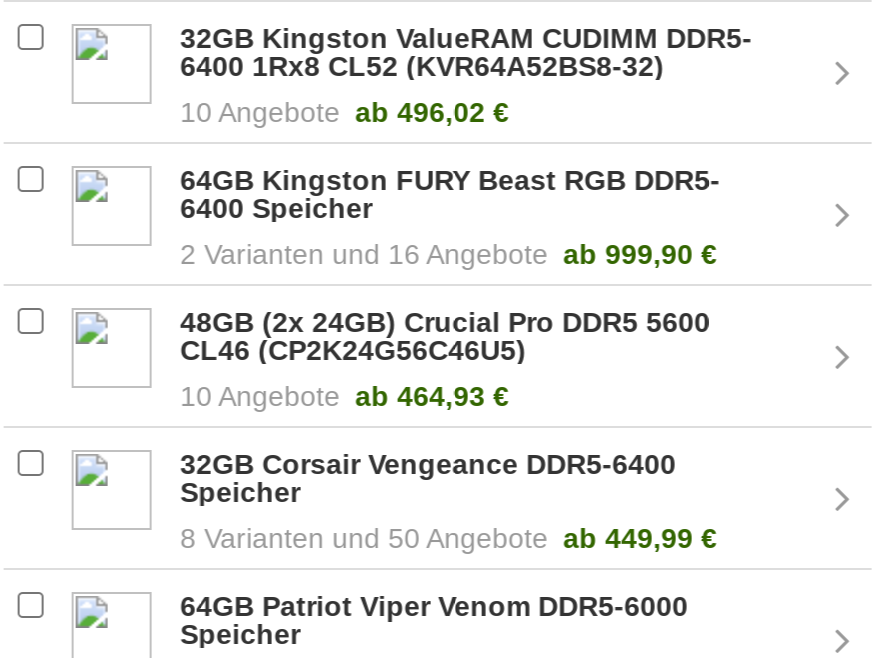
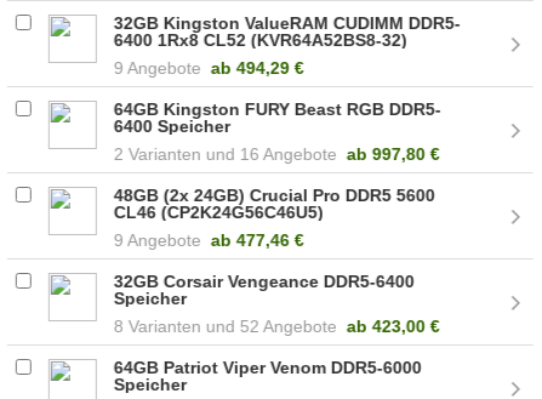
[180,96,509,128] 10 Angebote ab 496,02 € -> [114,58,304,77] 9 Angebote ab 494,29 €
[388,238,717,270] 16 Angebote ab 999,90 € -> [240,144,440,164] 16 Angebote ab 997,80 €
[180,380,509,412] 10 Angebote ab 464,93 € -> [114,230,304,250] 9 Angebote ab 477,46 €
[388,522,717,554] 50 Angebote ab 449,99 € -> [240,316,440,336] 52 Angebote ab 423,00 €

